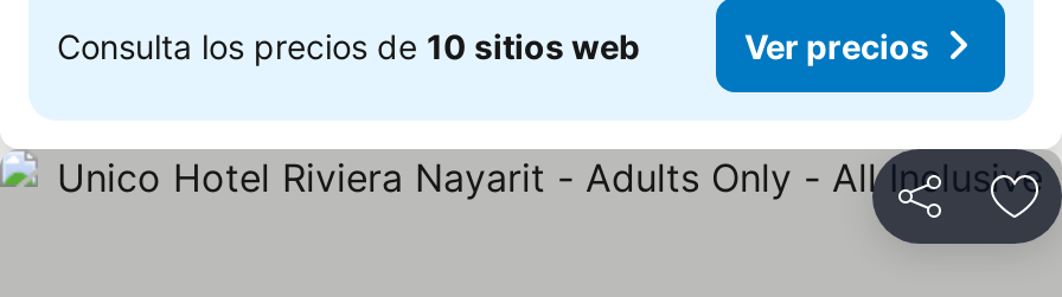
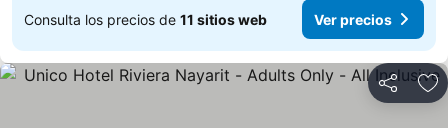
[57,25,640,65] Consulta los precios de 10 sitios web -> [24,10,267,27] Consulta los precios de 11 sitios web

